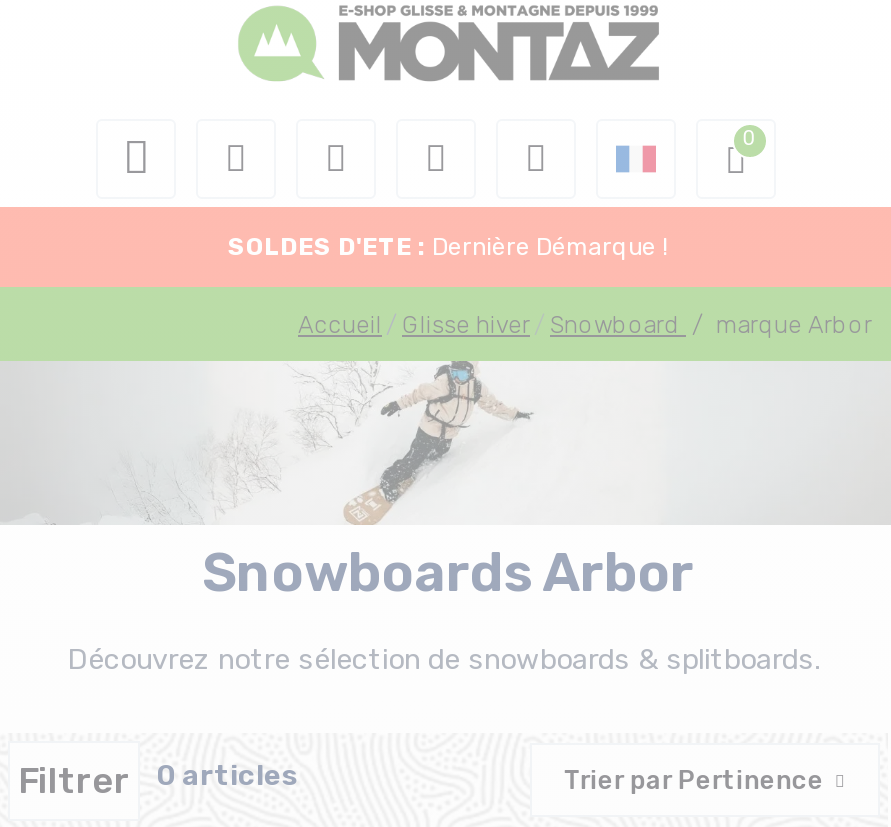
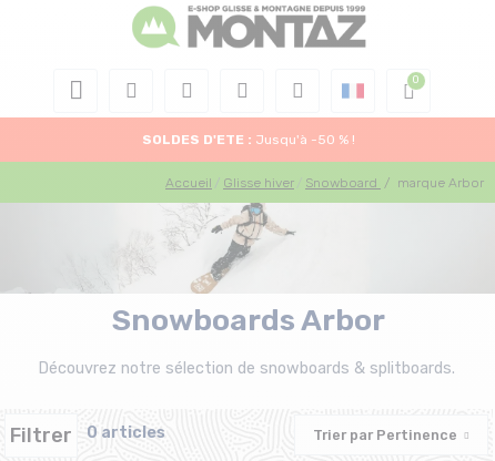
[228,233,668,261] SOLDES D'ETE : Dernière Démarque ! -> [142,132,355,147] SOLDES D'ETE : Jusqu'à -50 % !

